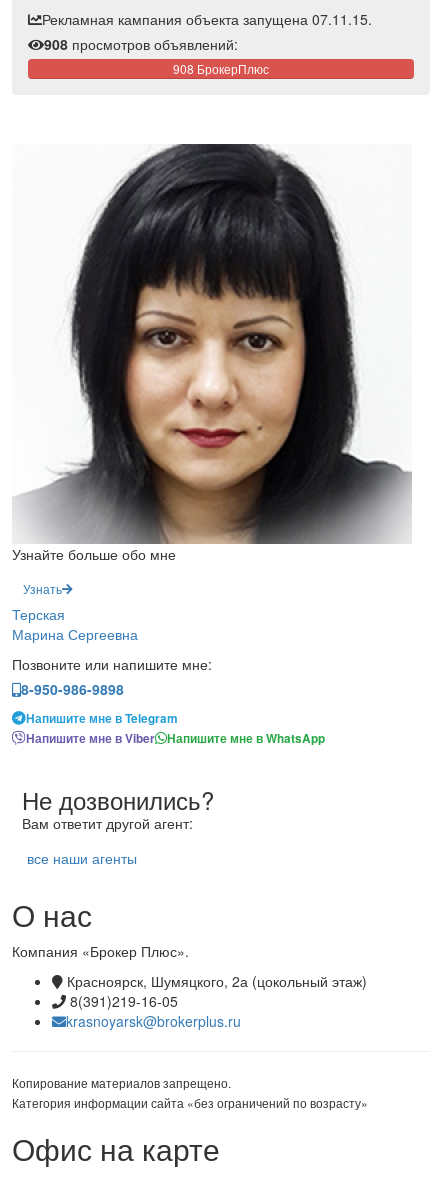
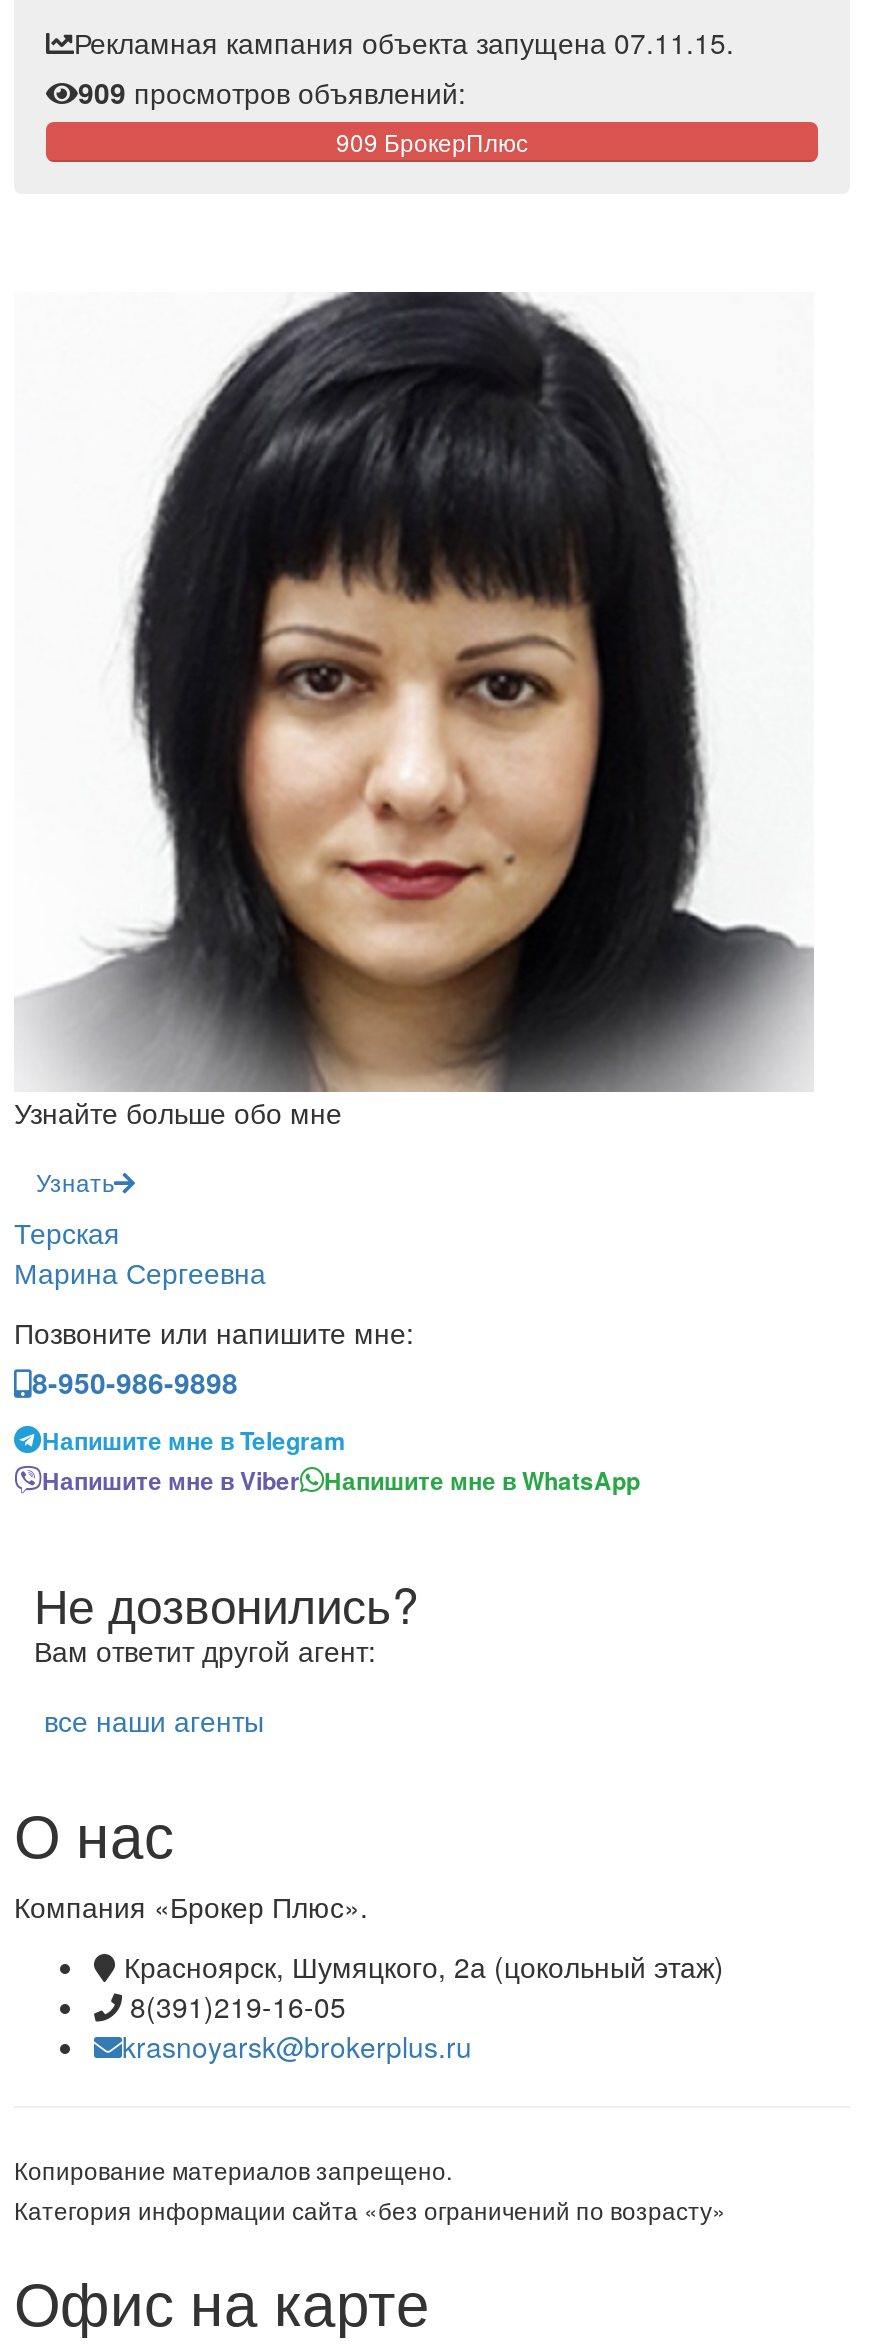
[44,34,238,54] 908 просмотров объявлений: -> [78,72,466,112] 909 просмотров объявлений:
[173,60,269,77] 908 БрокерПлюс -> [336,124,528,158] 909 БрокерПлюс

